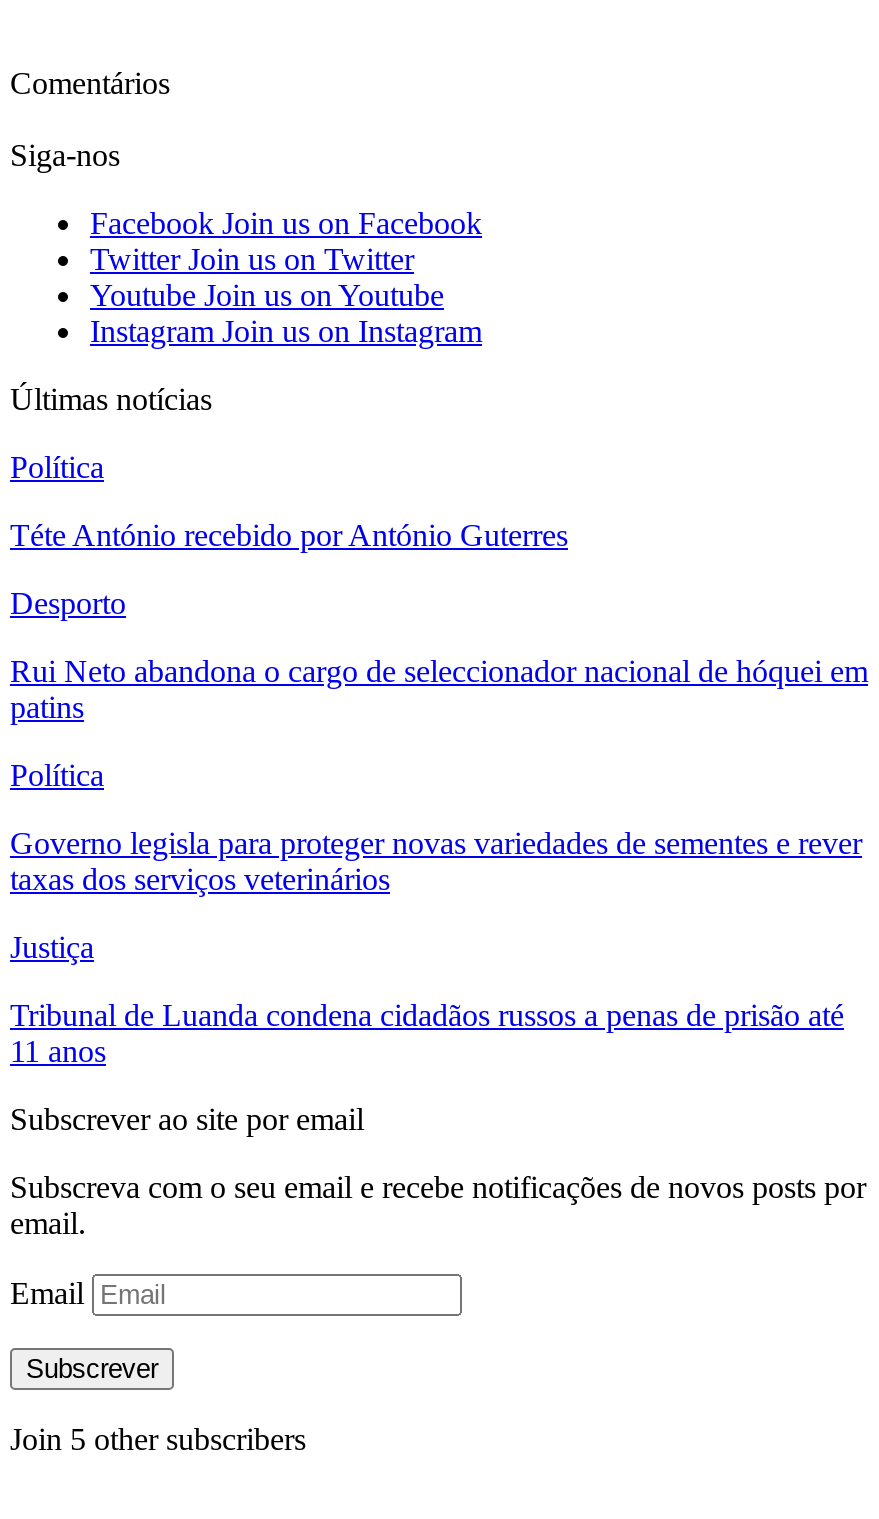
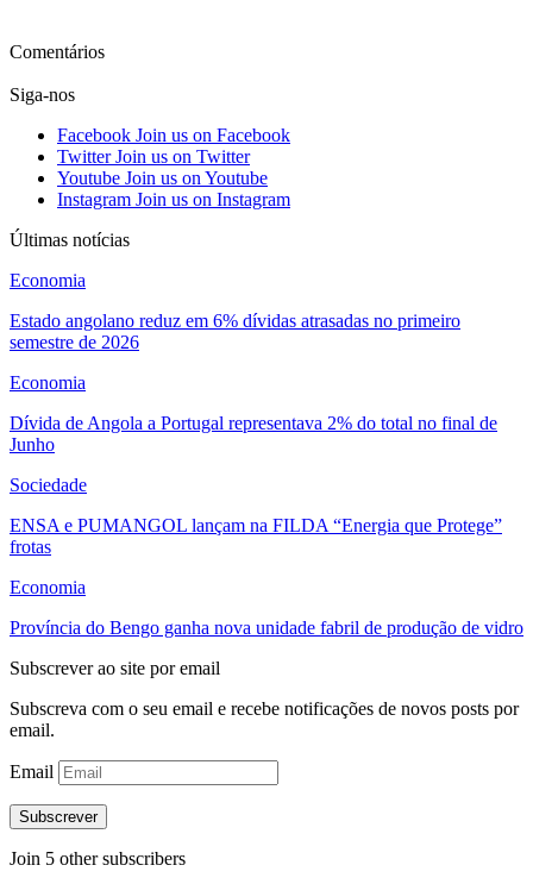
[10,450,104,484] Política -> [10,270,86,290] Economia
[10,518,568,552] Téte António recebido por António Guterres -> [10,310,460,352] Estado angolano reduz em 6% dívidas atrasadas no primeiro | semestre de 2026
[10,586,126,620] Desporto -> [10,372,86,392] Economia
[10,654,868,724] Rui Neto abandona o cargo de seleccionador nacional de hóquei em | patins -> [10,413,497,454] Dívida de Angola a Portugal representava 2% do total no final de | Junho
[10,758,104,792] Política -> [10,474,87,495] Sociedade
[10,826,862,896] Governo legisla para proteger novas variedades de sementes e rever | taxas dos serviços veterinários -> [10,515,502,557] ENSA e PUMANGOL lançam na FILDA “Energia que Protege” | frotas
[10,930,94,964] Justiça -> [10,577,86,597] Economia
[10,998,844,1068] Tribunal de Luanda condena cidadãos russos a penas de prisão até | 11 anos -> [10,617,523,637] Província do Bengo ganha nova unidade fabril de produção de vidro

